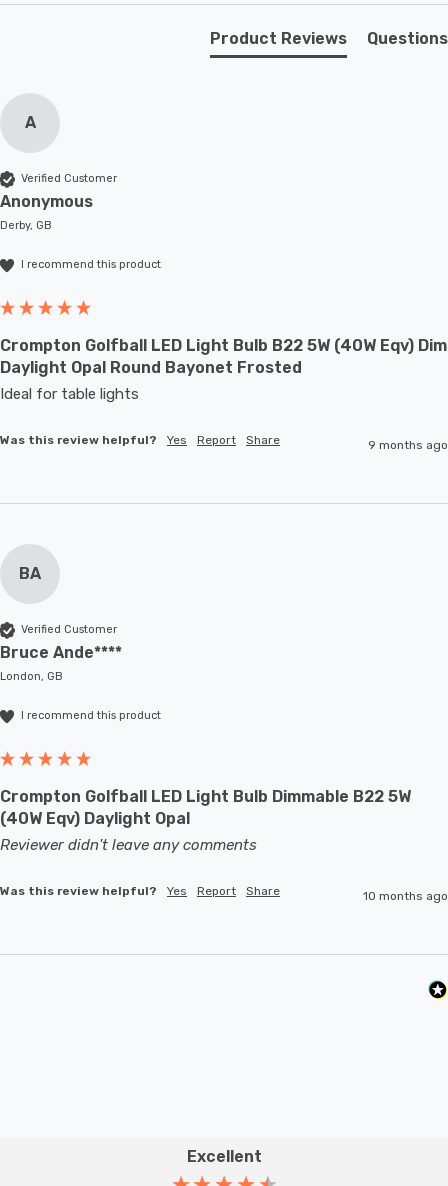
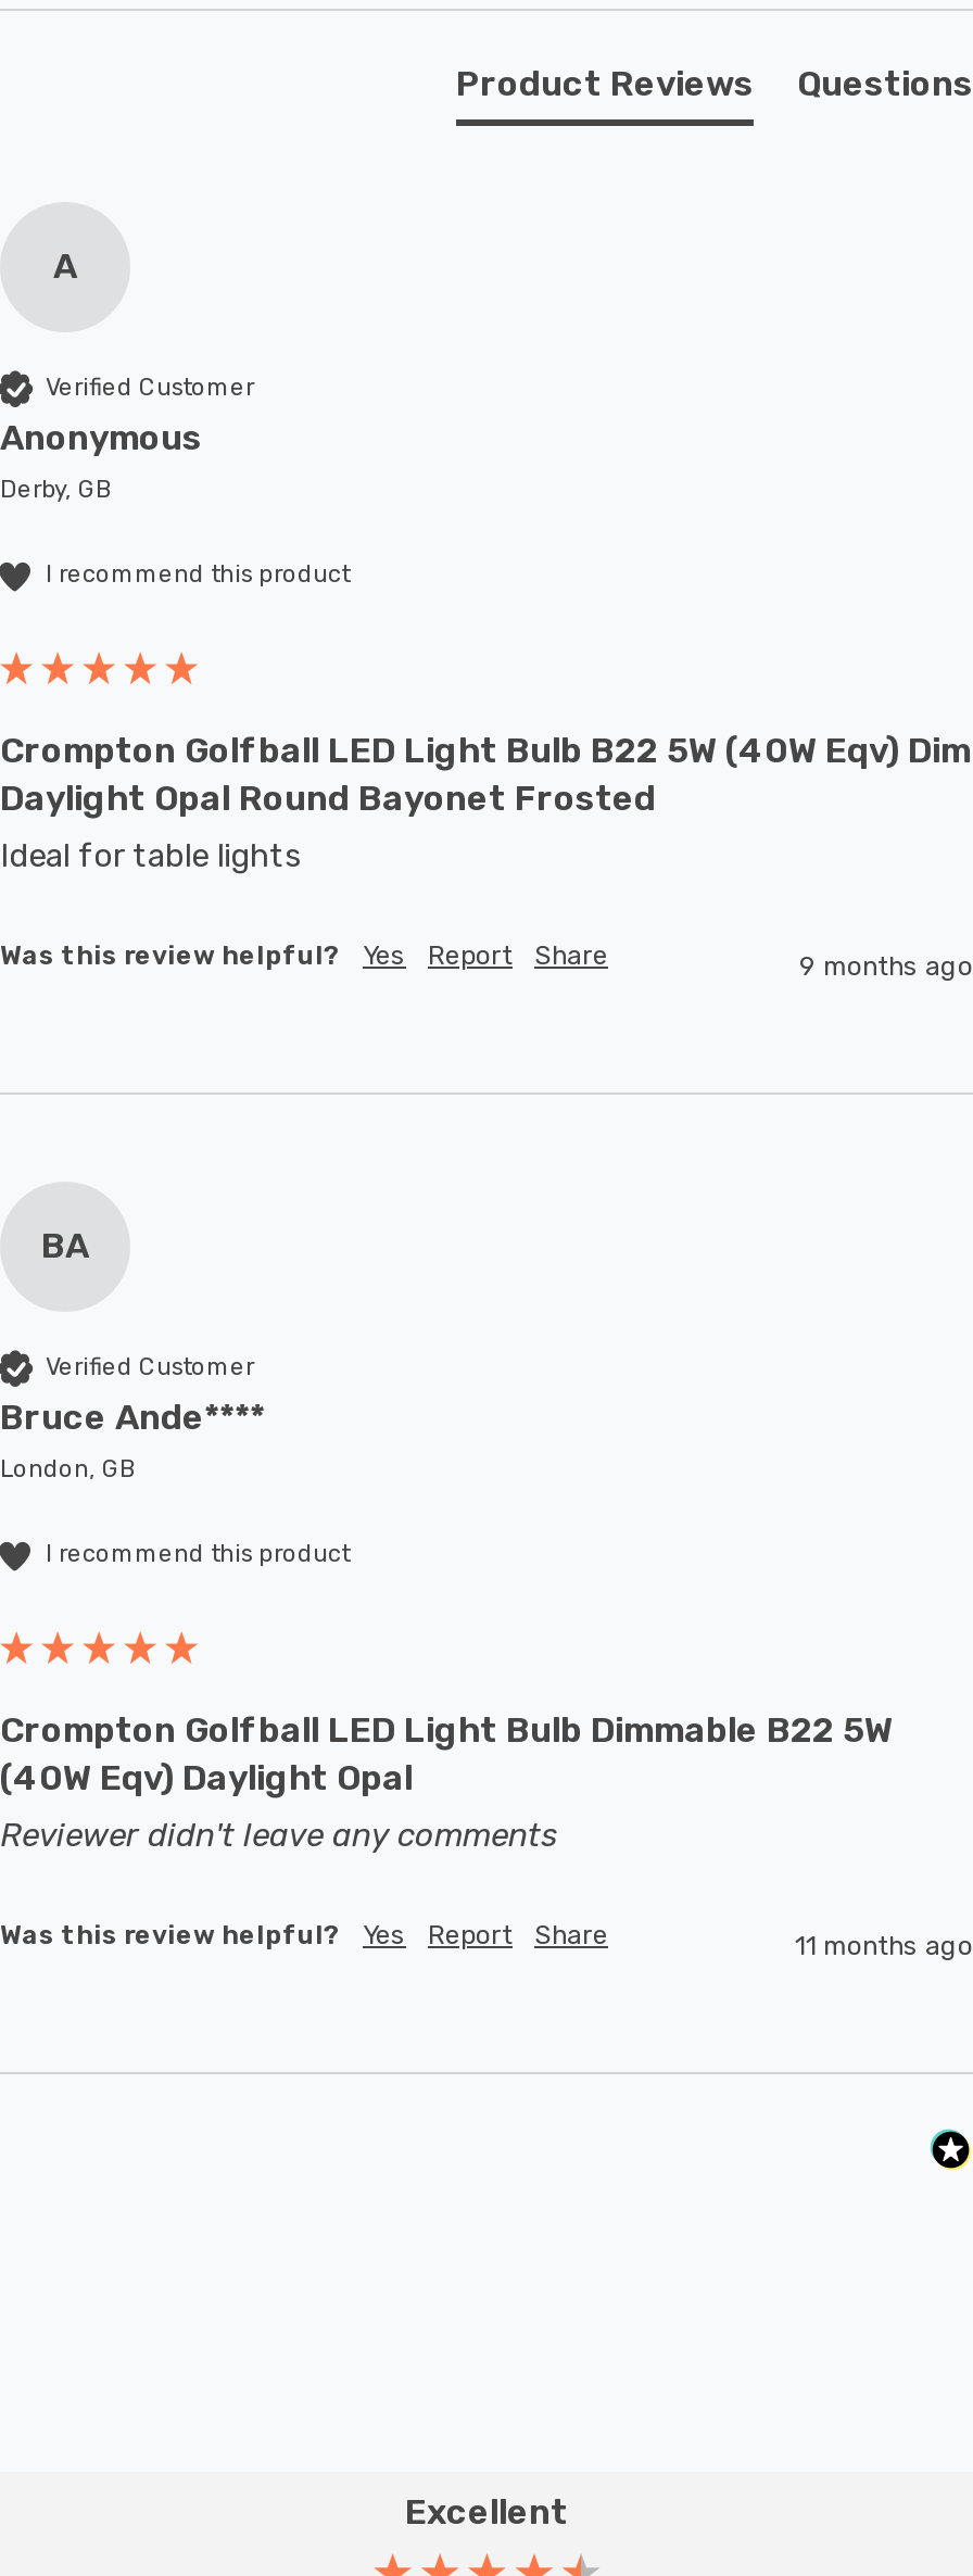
[363,889,448,903] 10 months ago -> [795,1930,973,1960] 11 months ago

